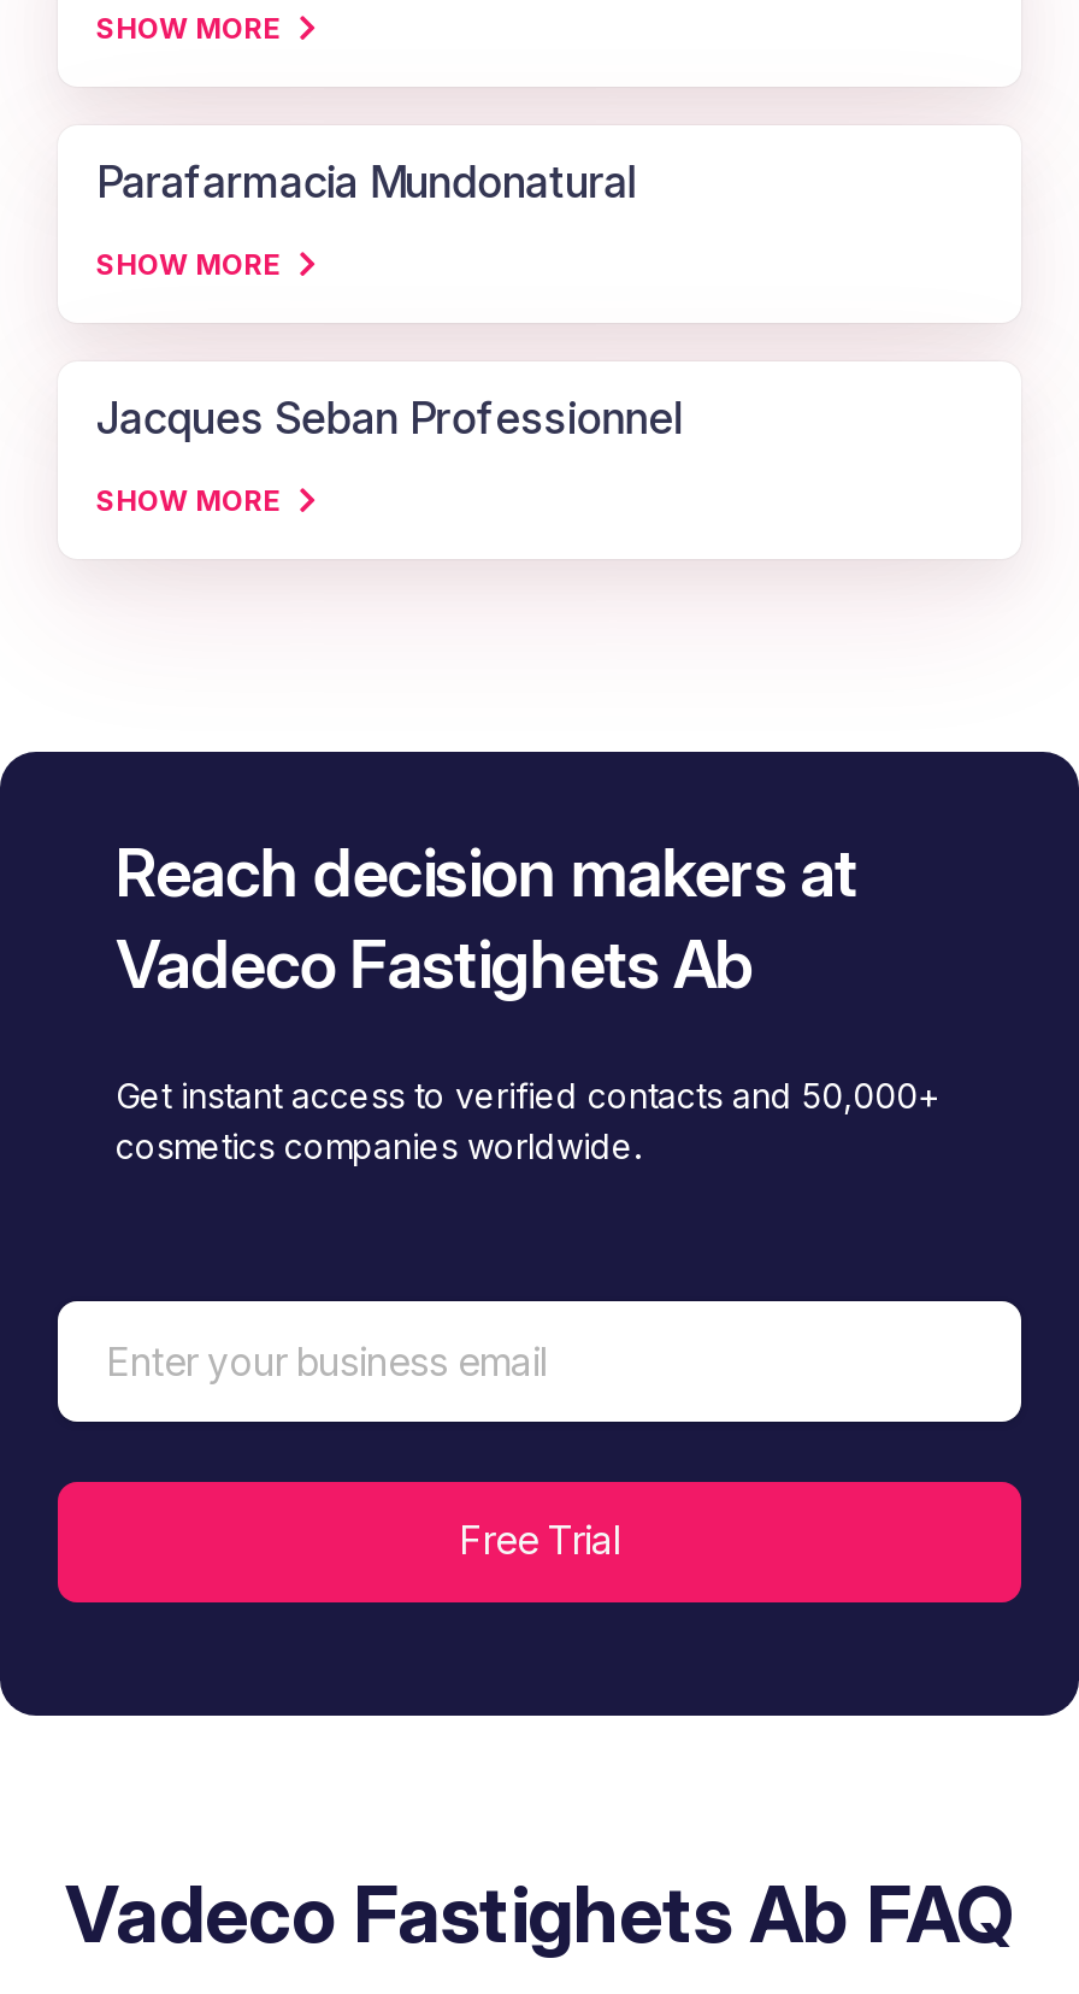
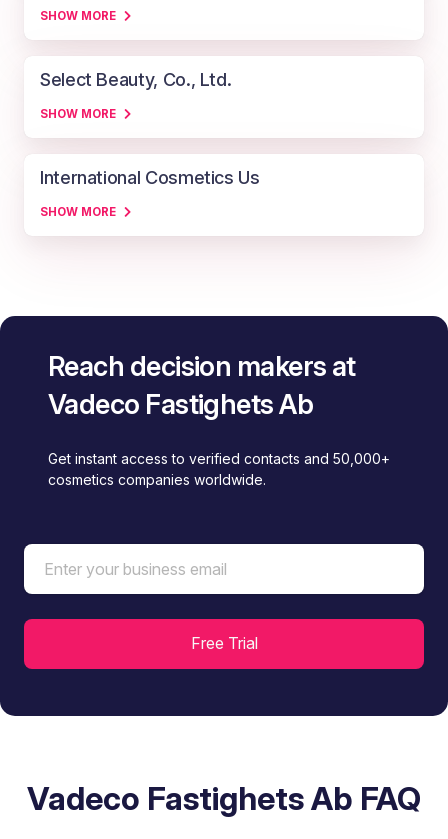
[96,158,636,208] Parafarmacia Mundonatural -> [40,69,231,90] Select Beauty, Co., Ltd.
[96,394,682,444] Jacques Seban Professionnel -> [40,167,260,188] International Cosmetics Us

